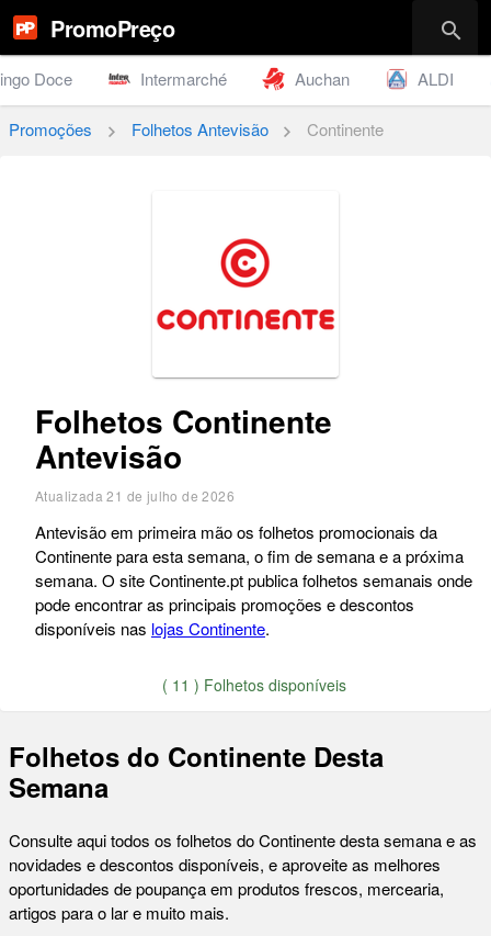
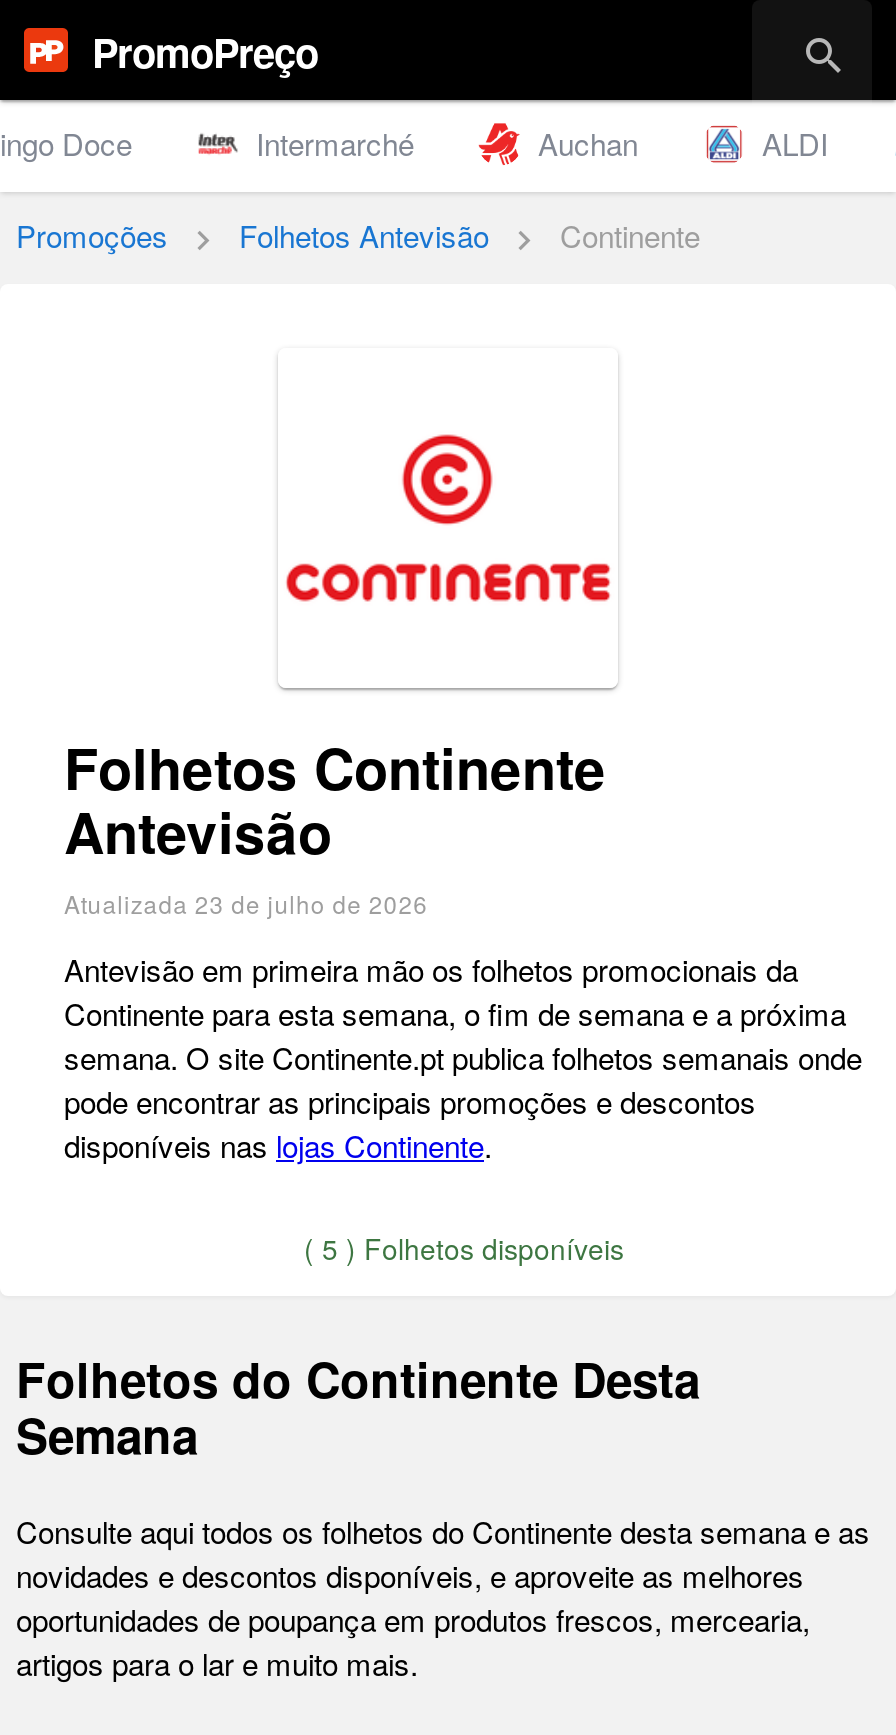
[35,486,235,504] Atualizada 21 de julho de 2026 -> [64,885,428,919] Atualizada 23 de julho de 2026
[162,673,346,695] ( 11 ) Folhetos disponíveis -> [304,1227,624,1267] ( 5 ) Folhetos disponíveis

